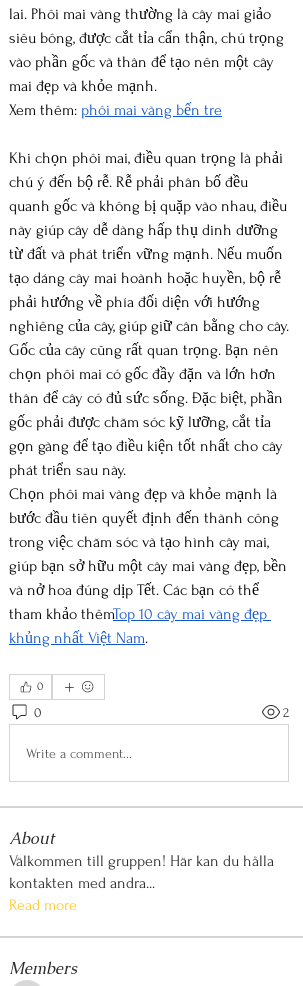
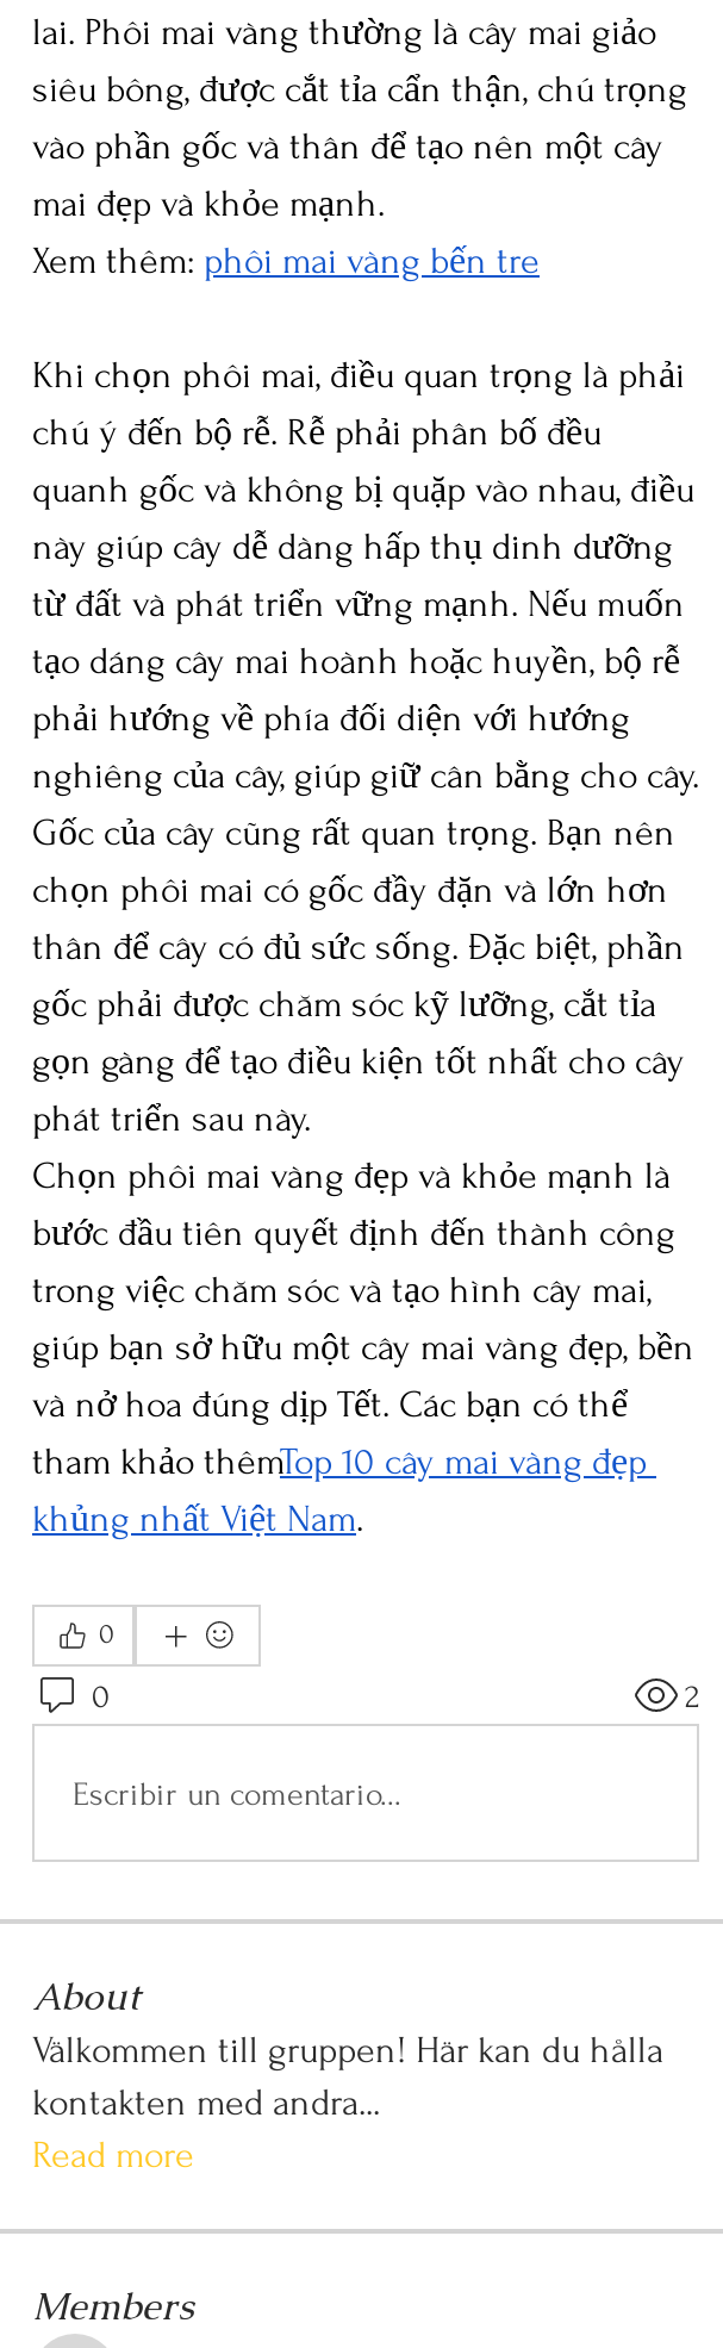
[26,745,132,760] Write a comment... -> [73,1775,401,1811] Escribir un comentario...

